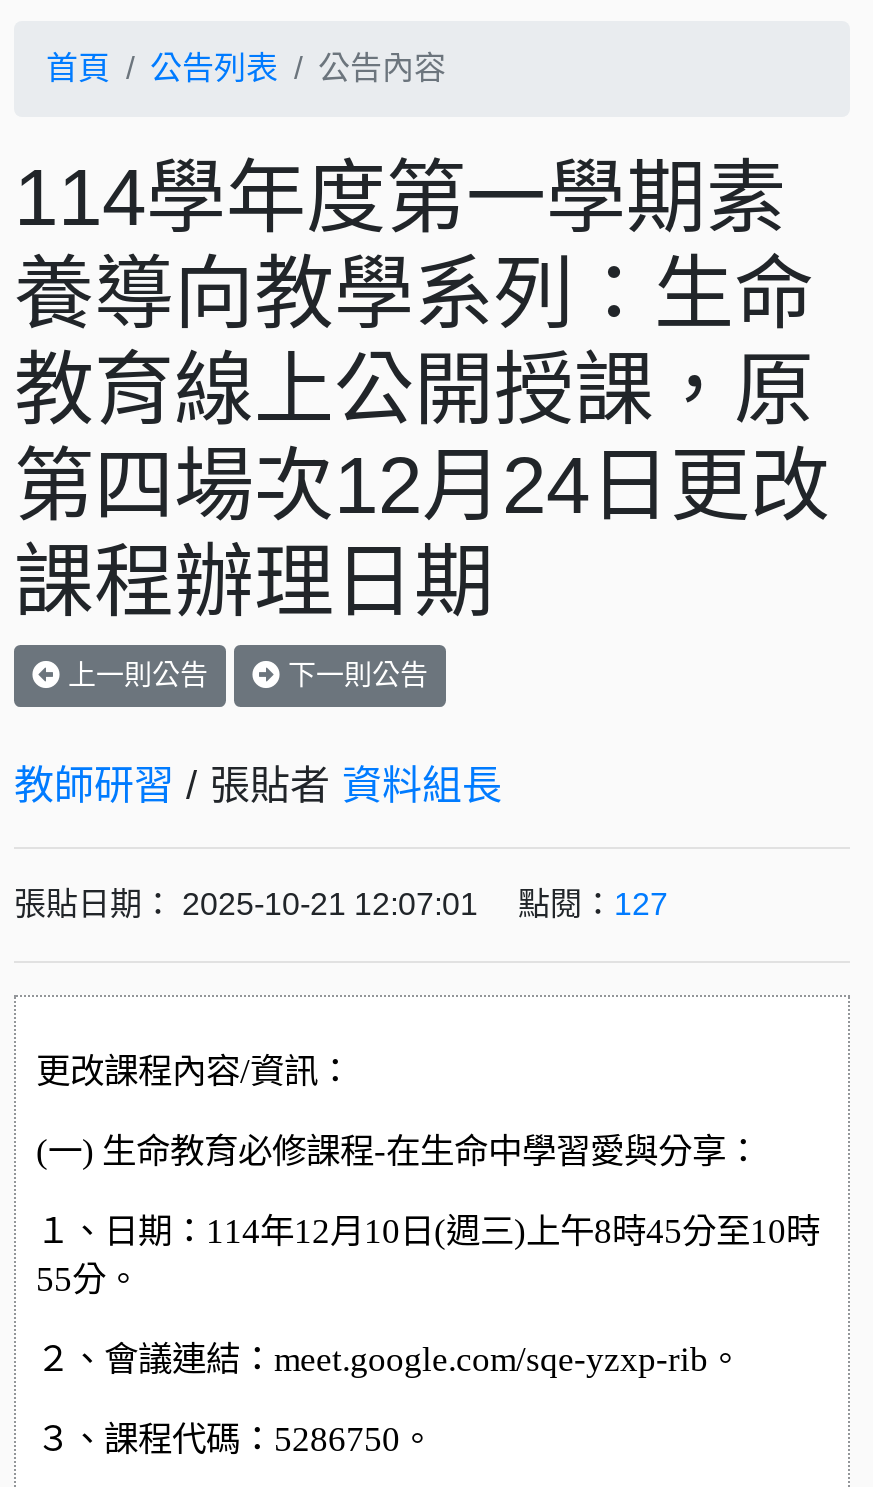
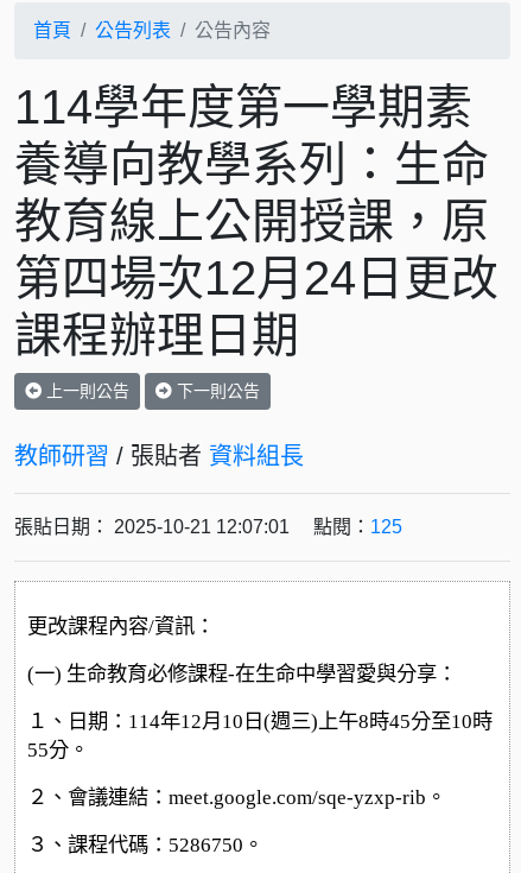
[14,887,668,921] 張貼日期： 2025-10-21 12:07:01 點閱：127 -> [14,517,402,537] 張貼日期： 2025-10-21 12:07:01 點閱：125

